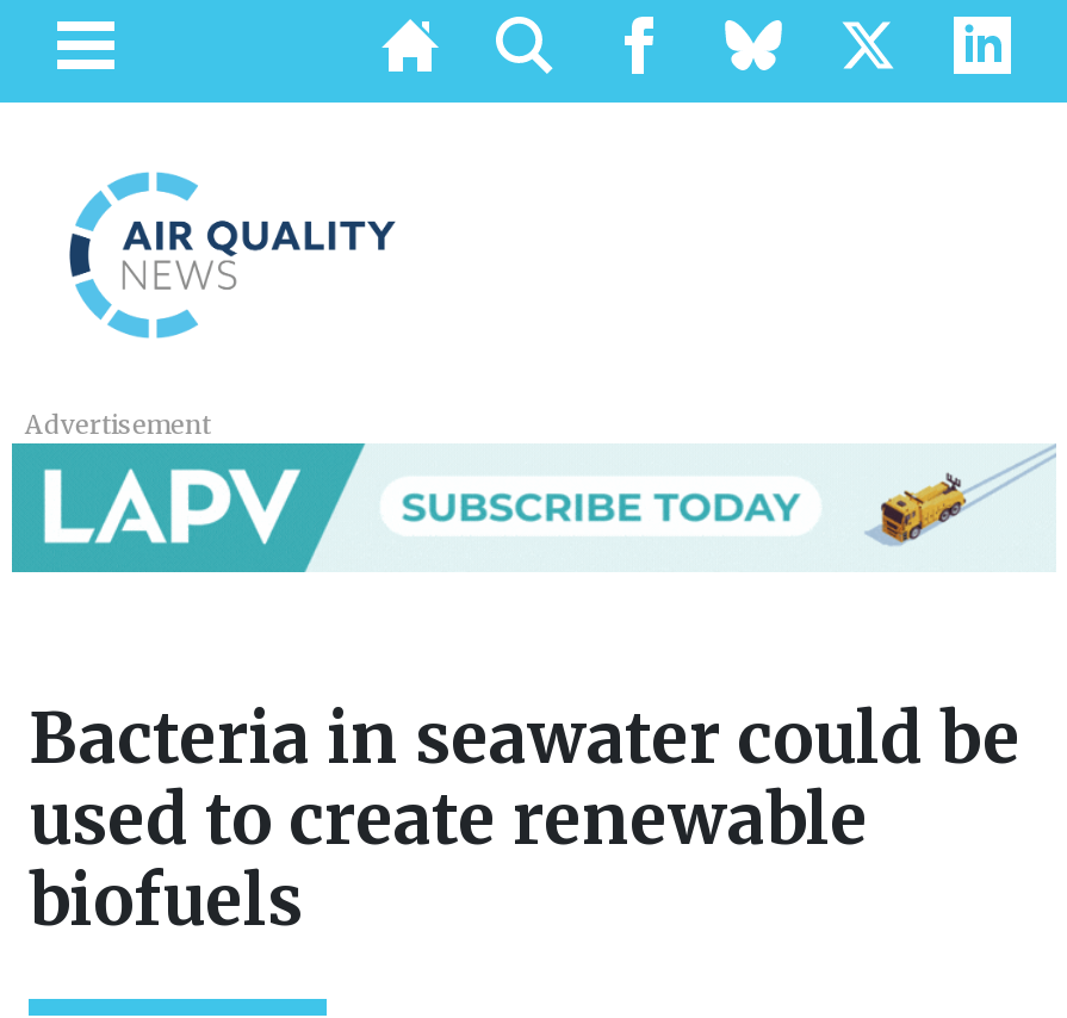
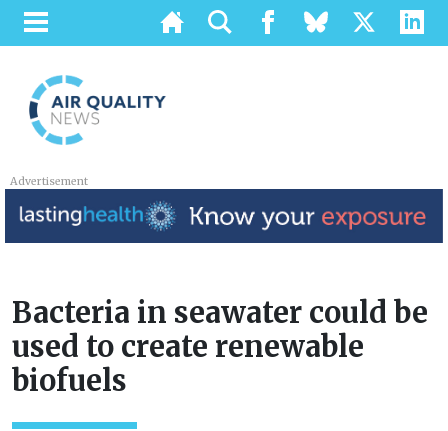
[10,441,1056,575] [image] -> [4,188,444,244] [image]

